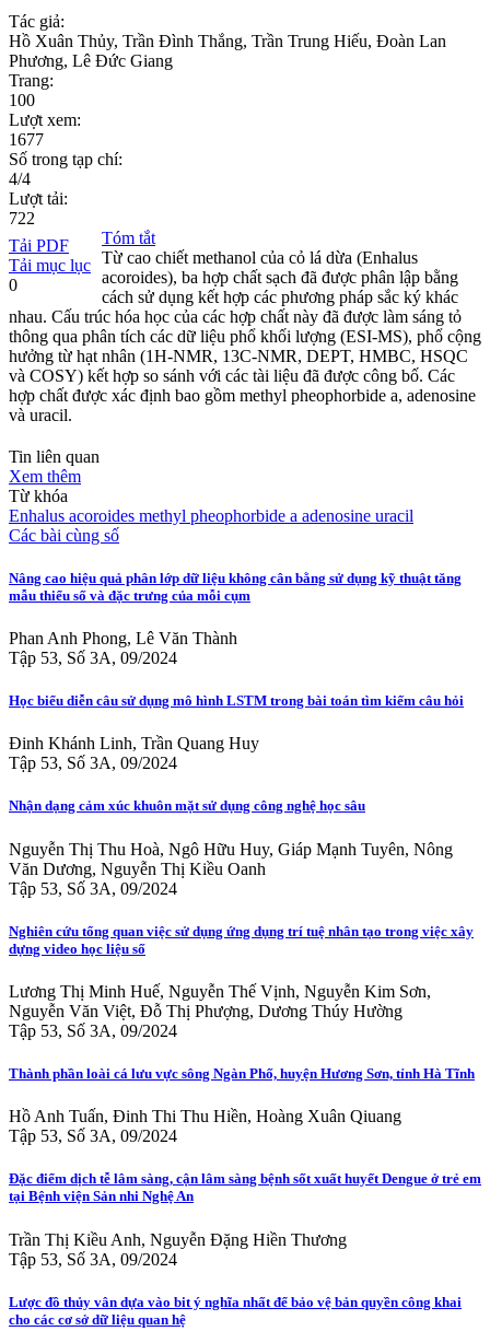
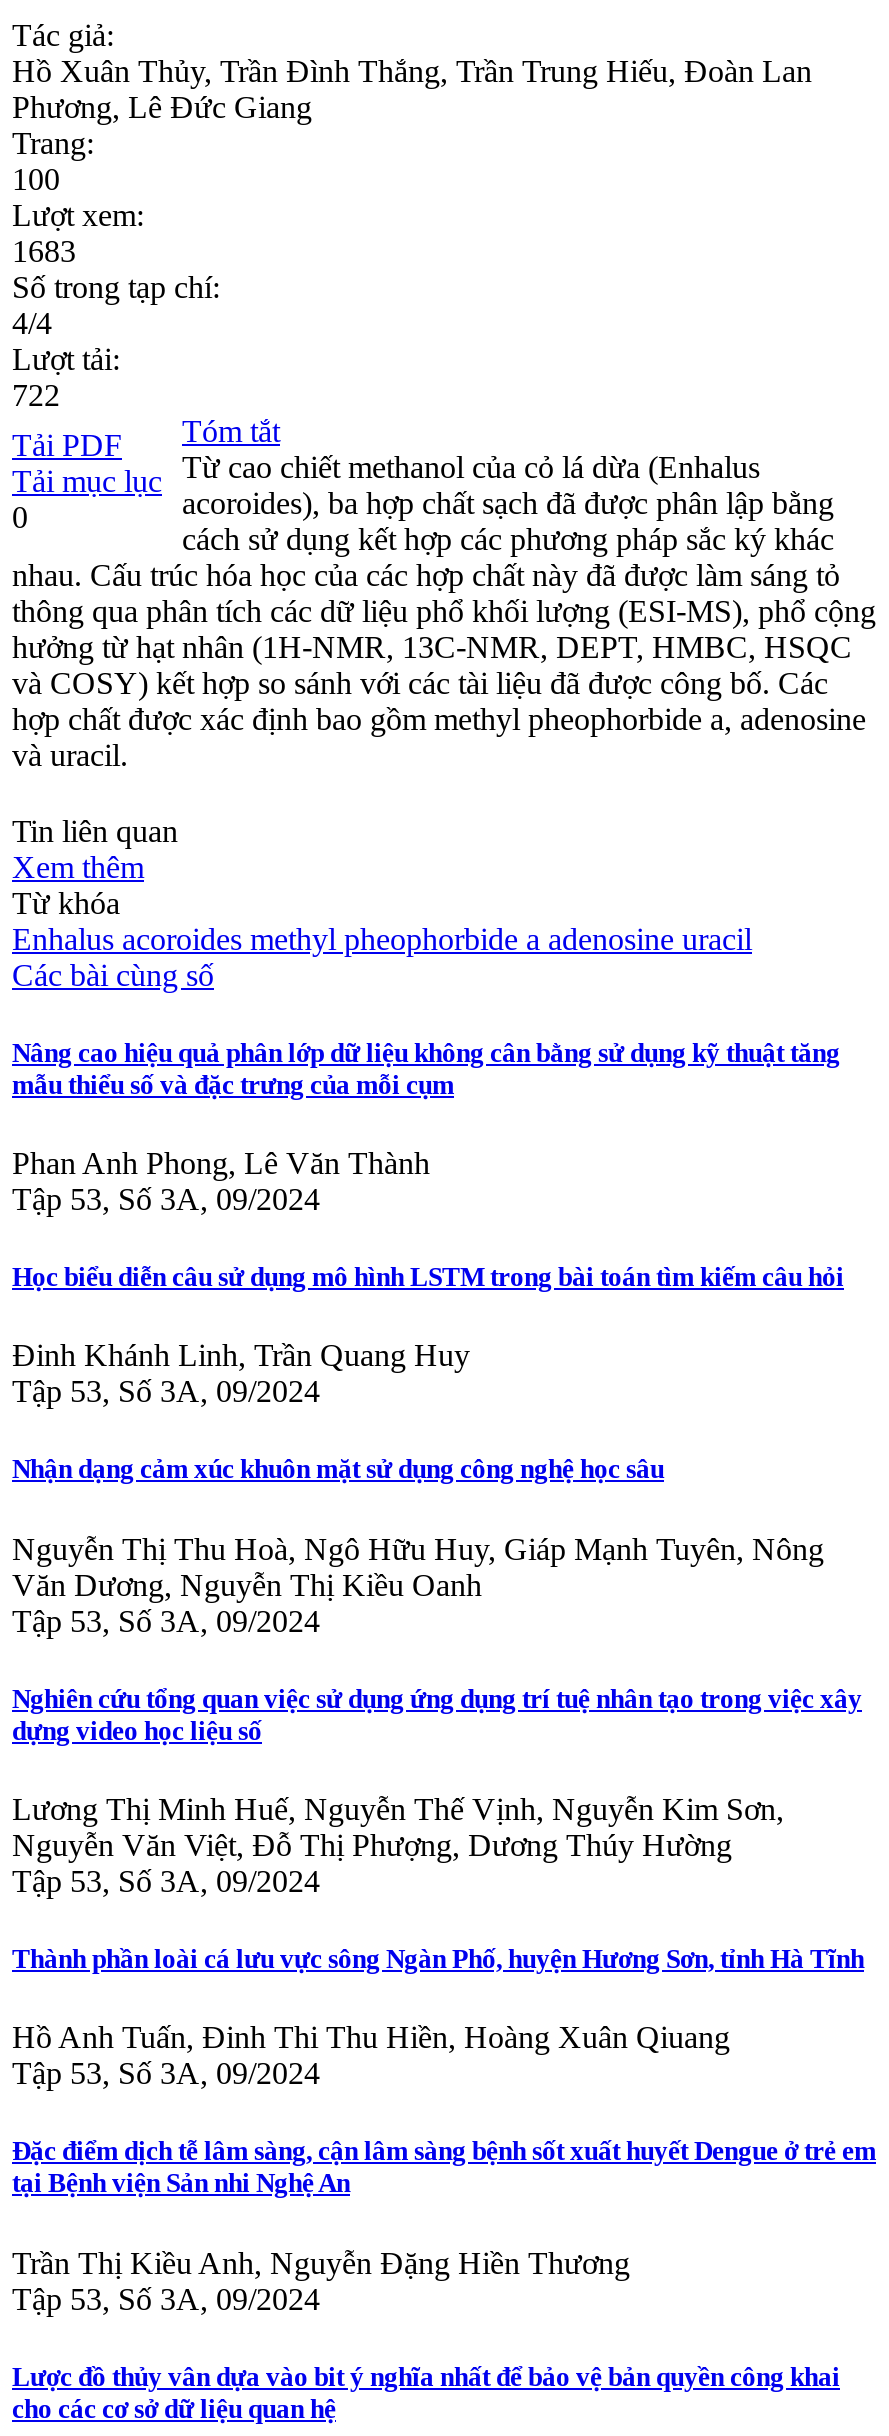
[9,130,44,148] 1677 -> [12,233,76,267] 1683

